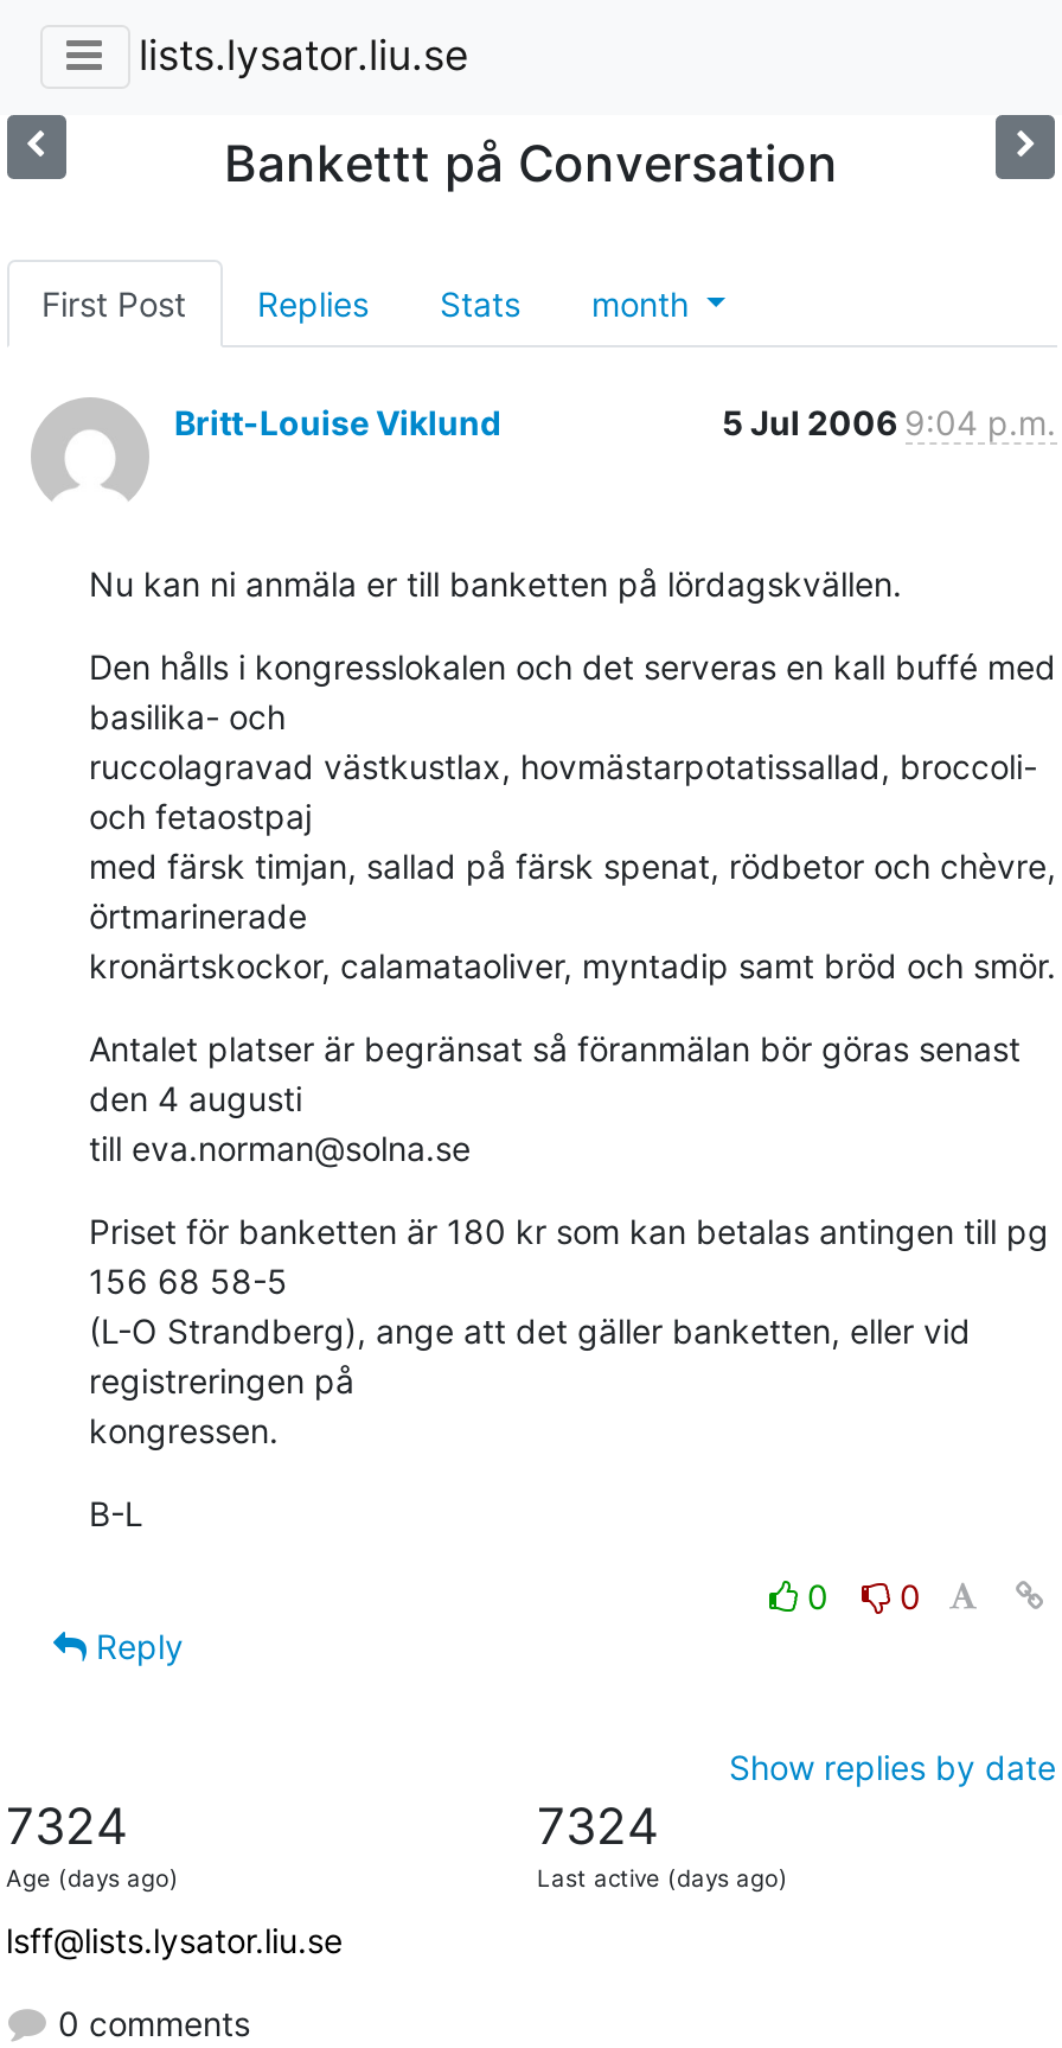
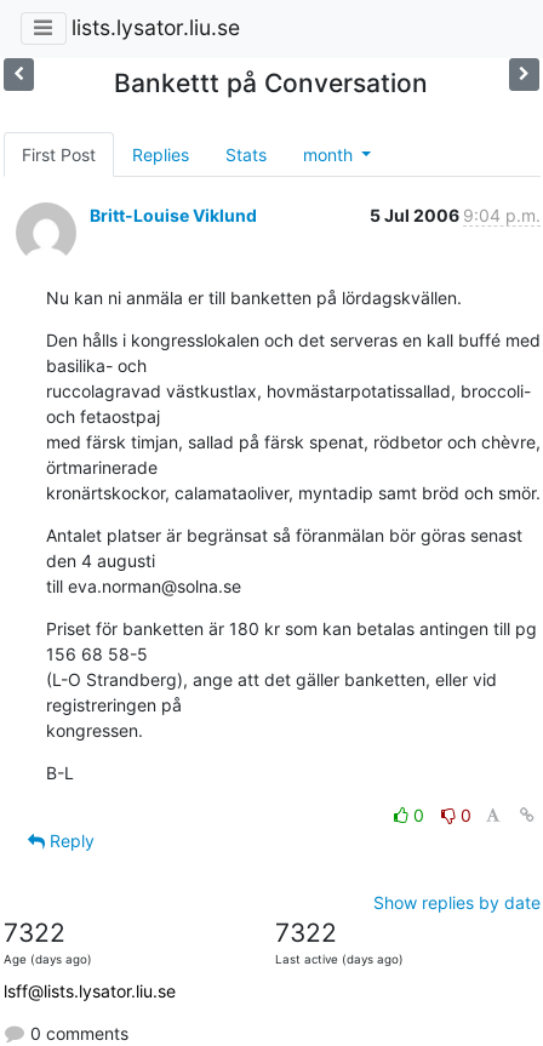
[6,1796,127,1855] 7324 -> [3,917,65,948] 7322
[537,1796,658,1855] 7324 -> [275,917,336,948] 7322

